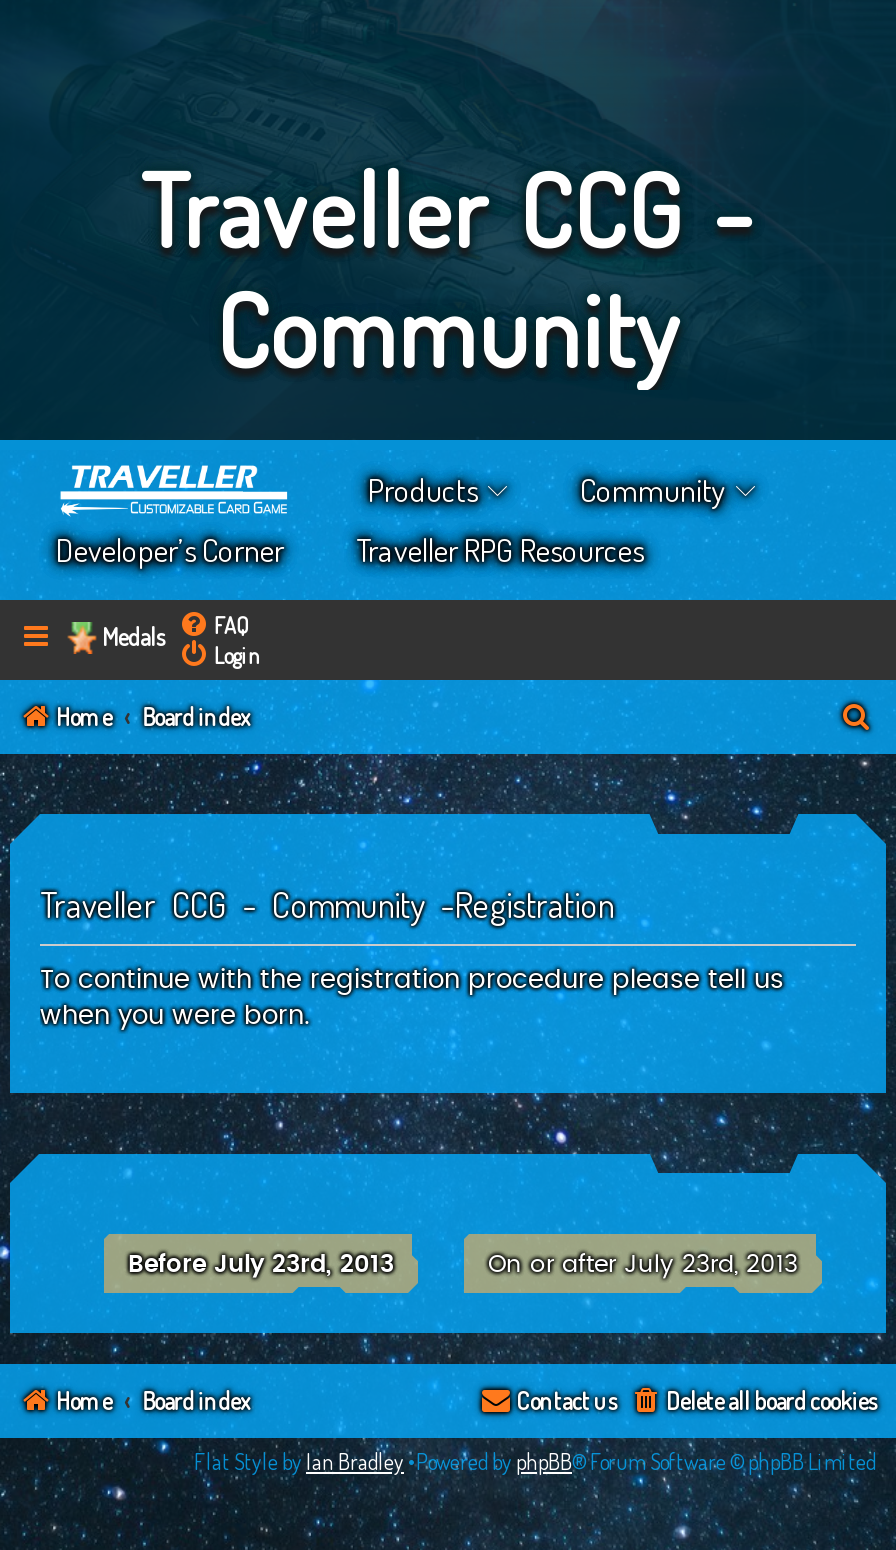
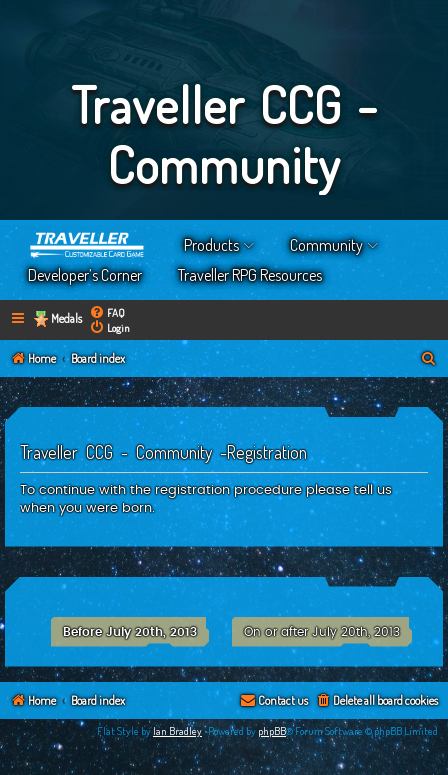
[128,1251,394,1275] Before July 23rd, 2013 -> [63,625,197,637] Before July 20th, 2013
[488,1251,798,1275] On or after July 23rd, 2013 -> [244,625,400,637] On or after July 20th, 2013

